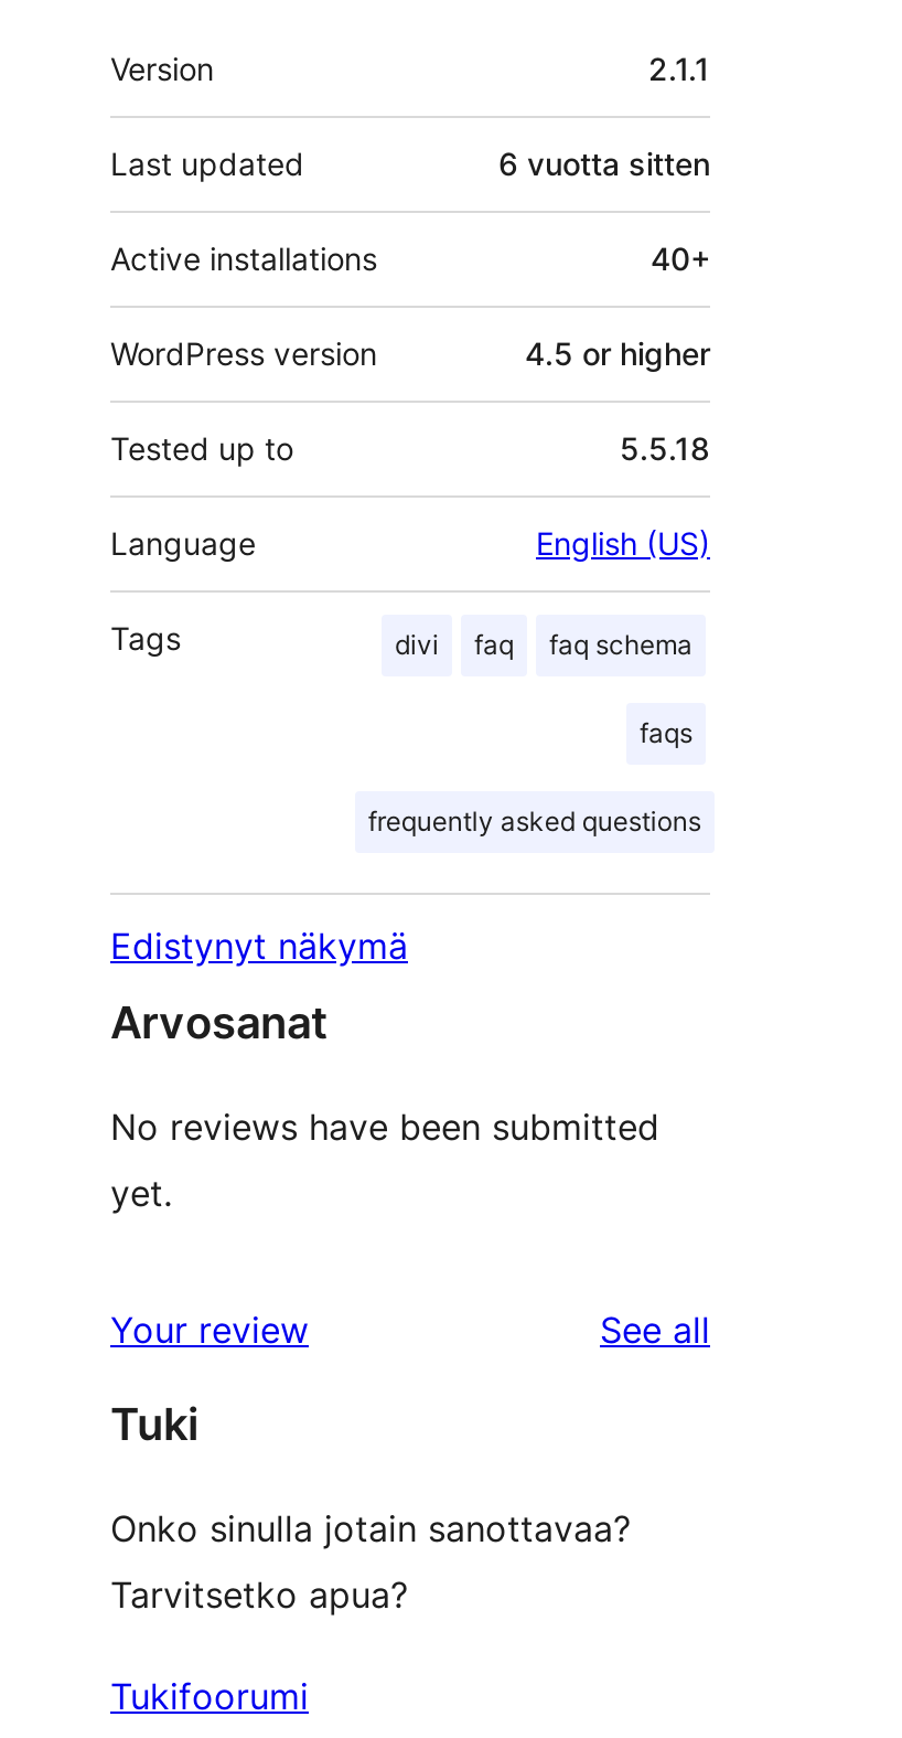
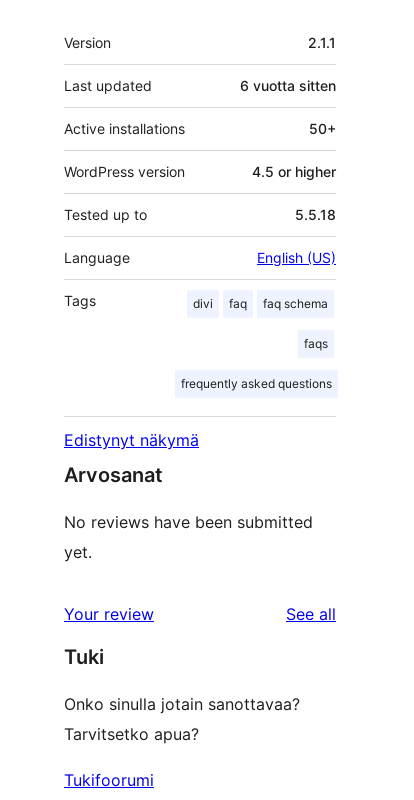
[651,240,710,278] 40+ -> [309,120,336,137] 50+

